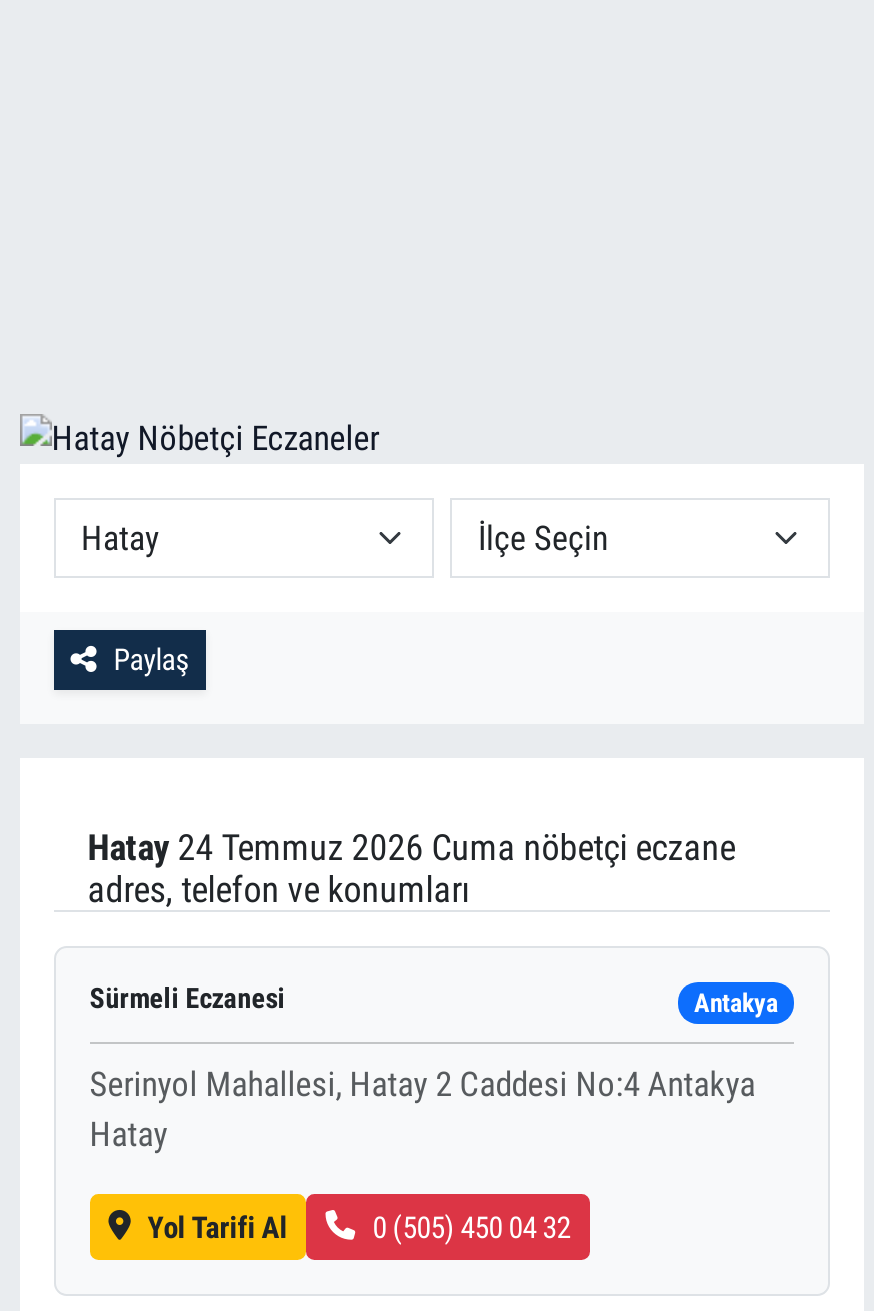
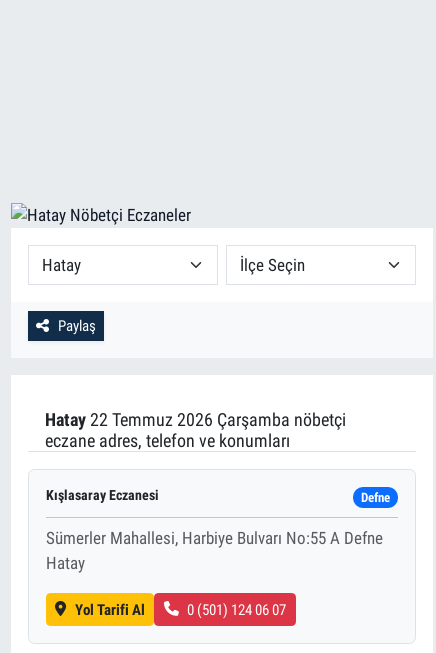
[88,826,736,910] Hatay 24 Temmuz 2026 Cuma nöbetçi eczane | adres, telefon ve konumları -> [45,409,346,451] Hatay 22 Temmuz 2026 Çarşamba nöbetçi | eczane adres, telefon ve konumları
[90,982,778,1017] Sürmeli Eczanesi | Antakya -> [46,487,390,505] Kışlasaray Eczanesi | Defne
[90,1064,756,1104] Serinyol Mahallesi, Hatay 2 Caddesi No:4 Antakya -> [46,528,383,548] Sümerler Mahallesi, Harbiye Bulvarı No:55 A Defne
[372,1209,570,1245] 0 (505) 450 04 32 -> [187,600,286,618] 0 (501) 124 06 07

